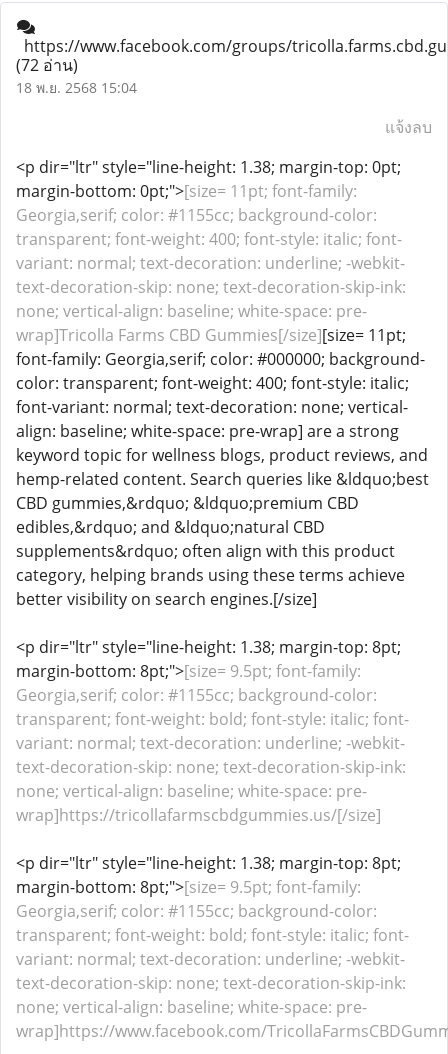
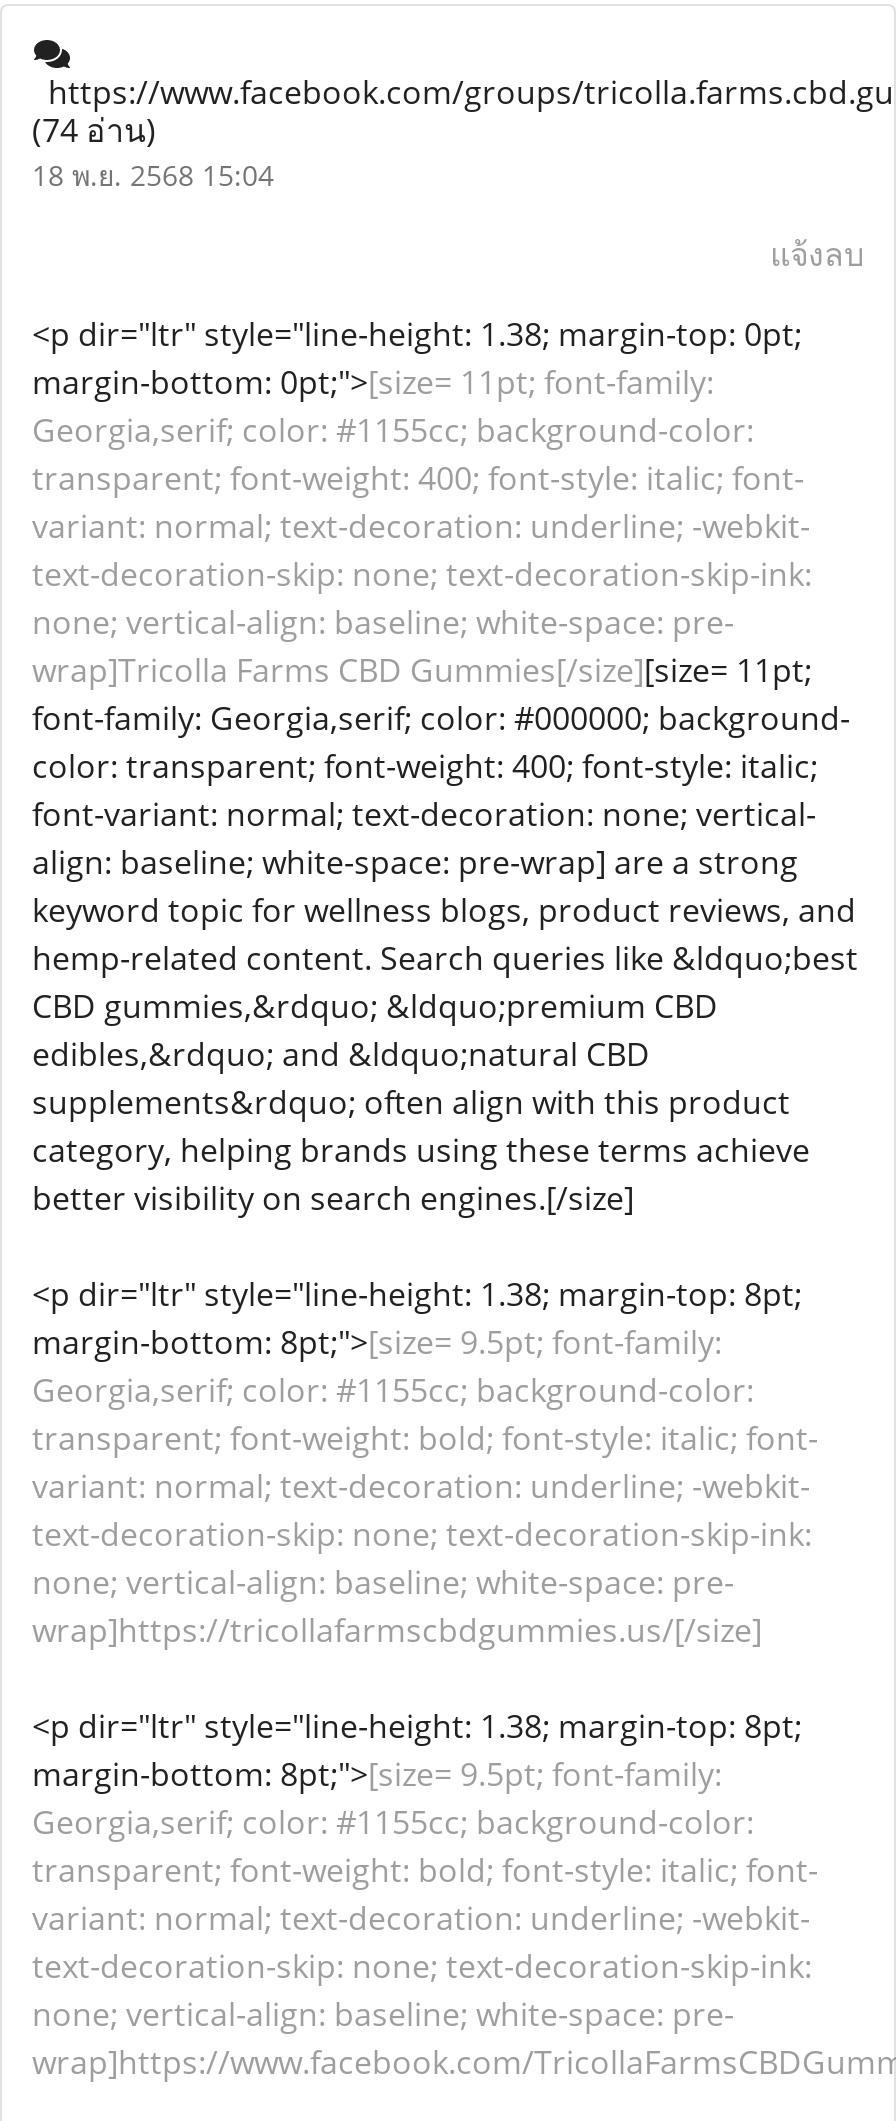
[16,54,78,76] (72 อ่าน) -> [32,108,156,152] (74 อ่าน)

